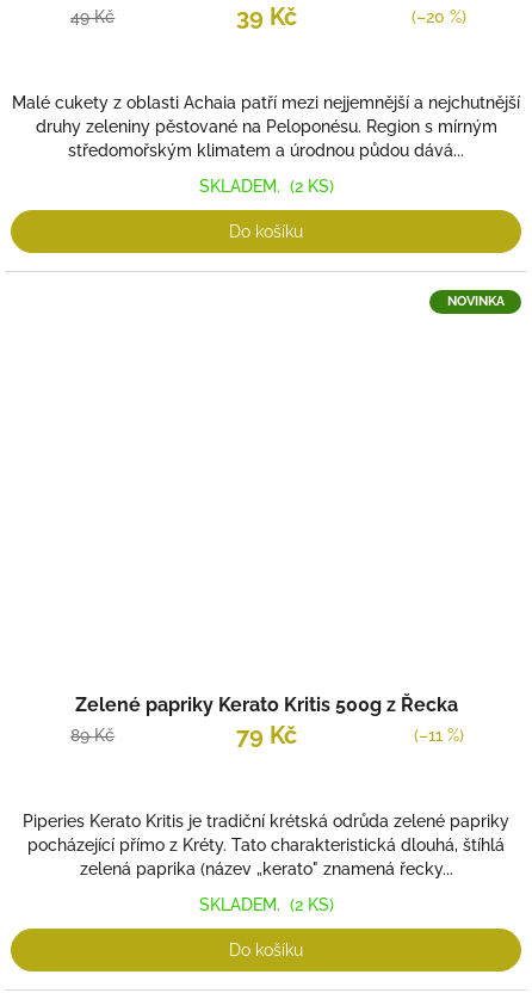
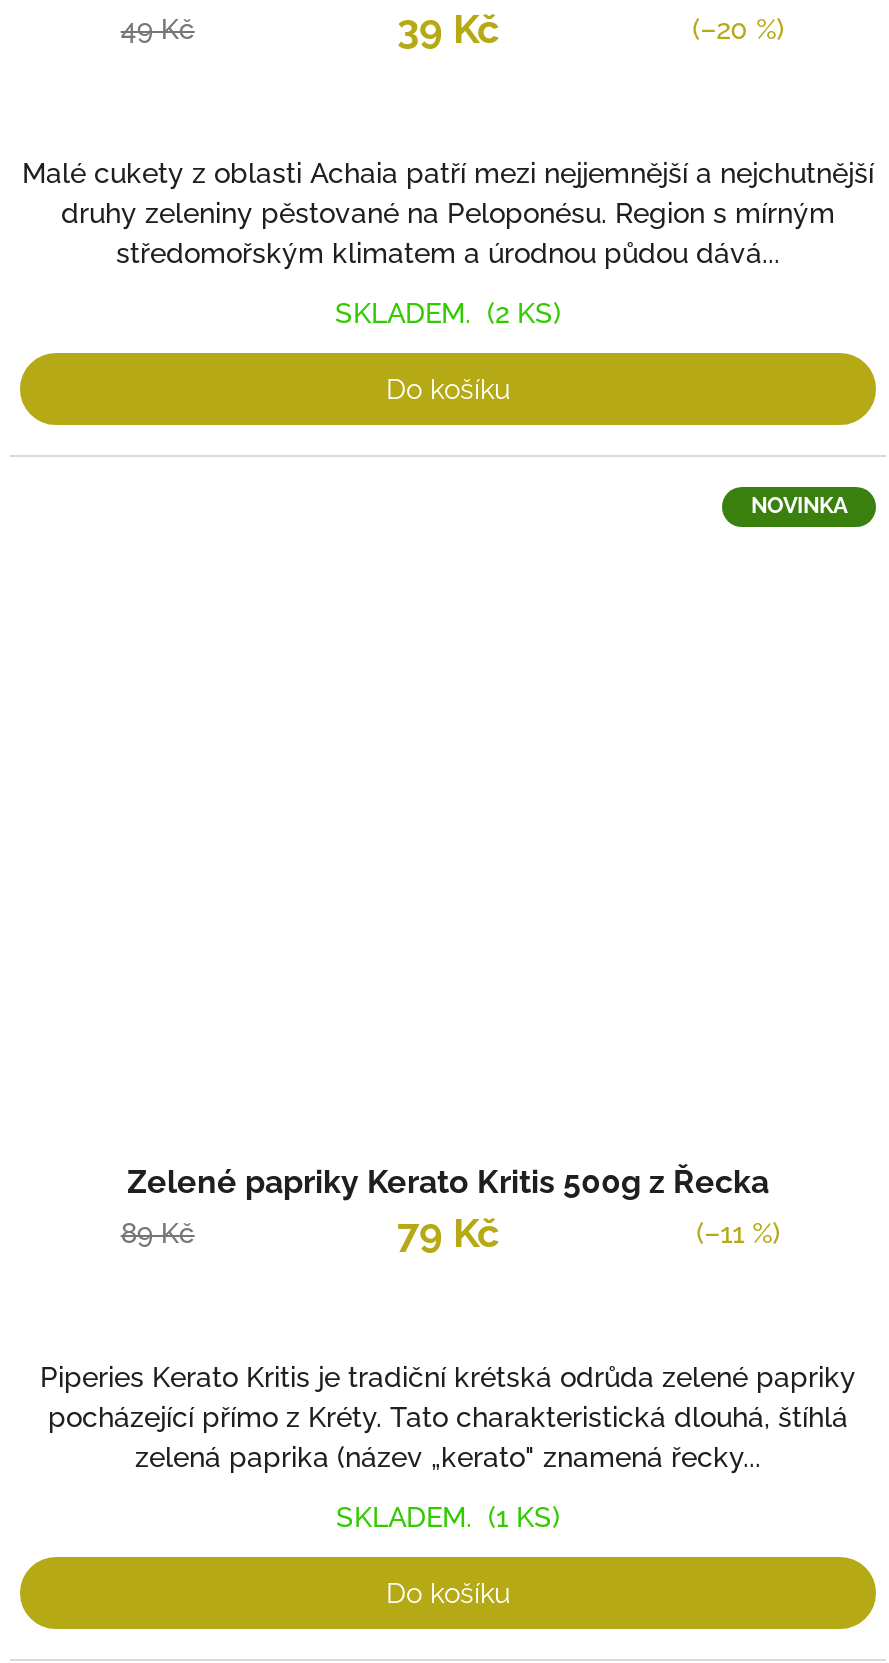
[199,896,333,915] SKLADEM. (2 KS) -> [336,1501,560,1533] SKLADEM. (1 KS)

